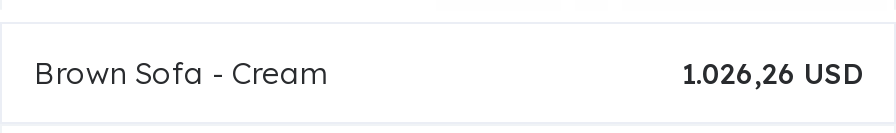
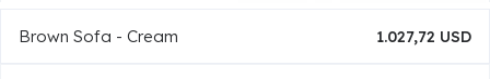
[682,56,862,92] 1.026,26 USD -> [376,27,471,46] 1.027,72 USD

